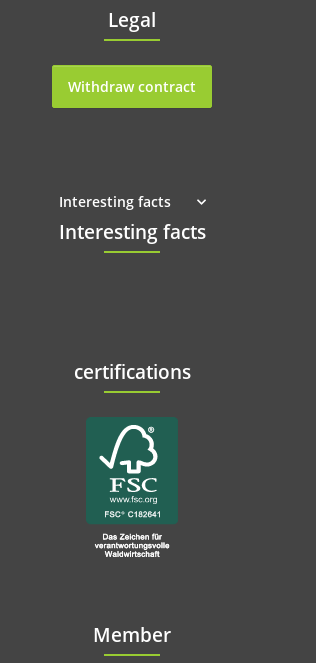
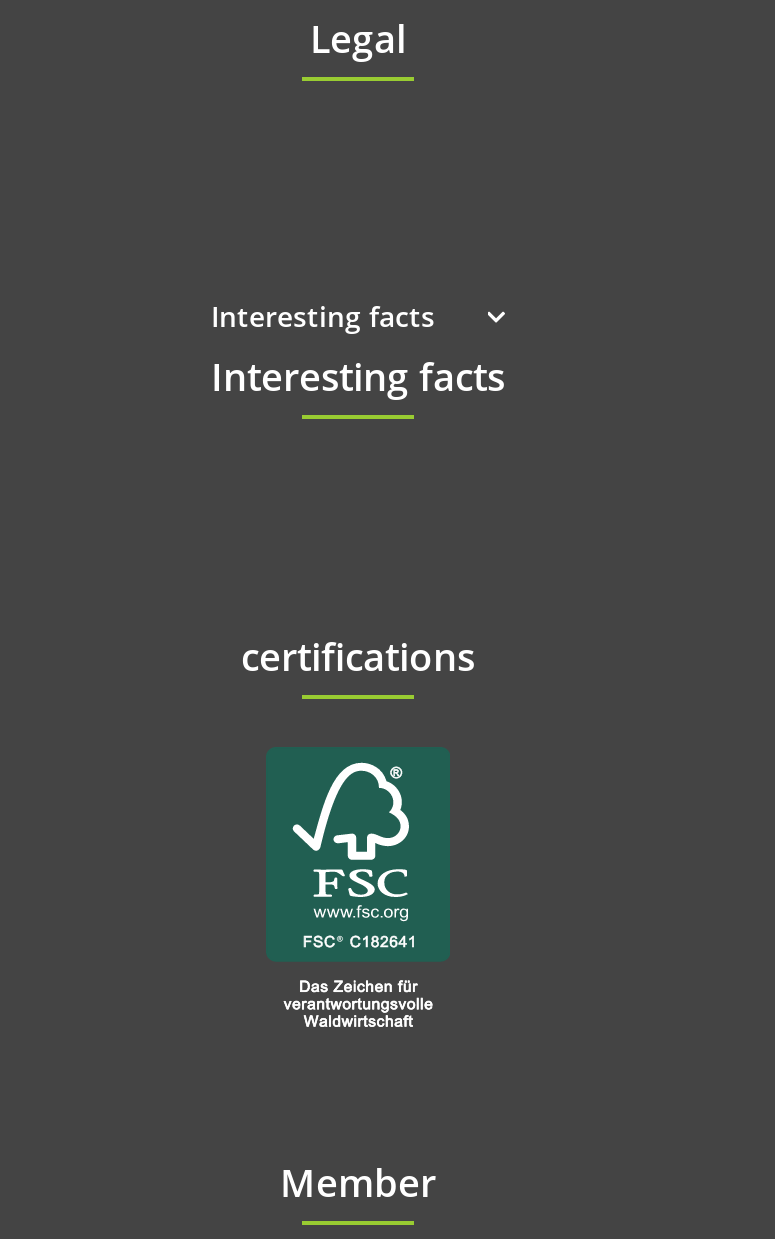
[68,77,196,96] Withdraw contract -> none

